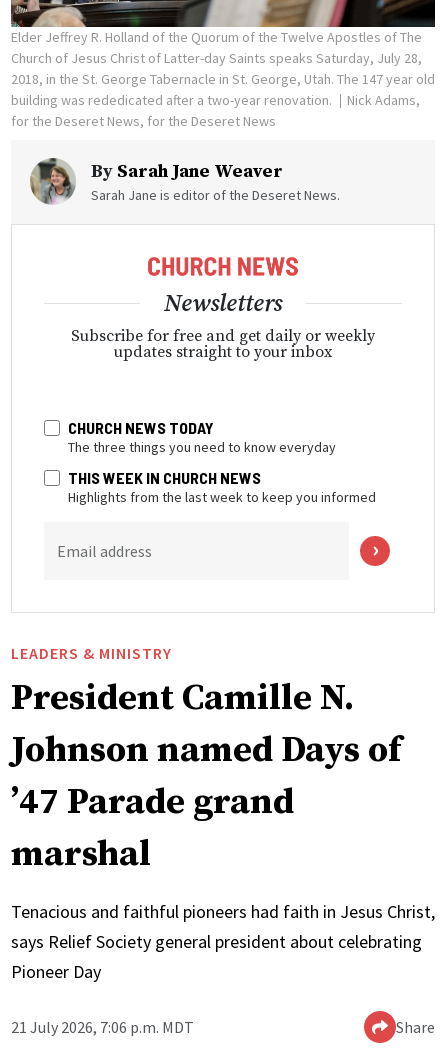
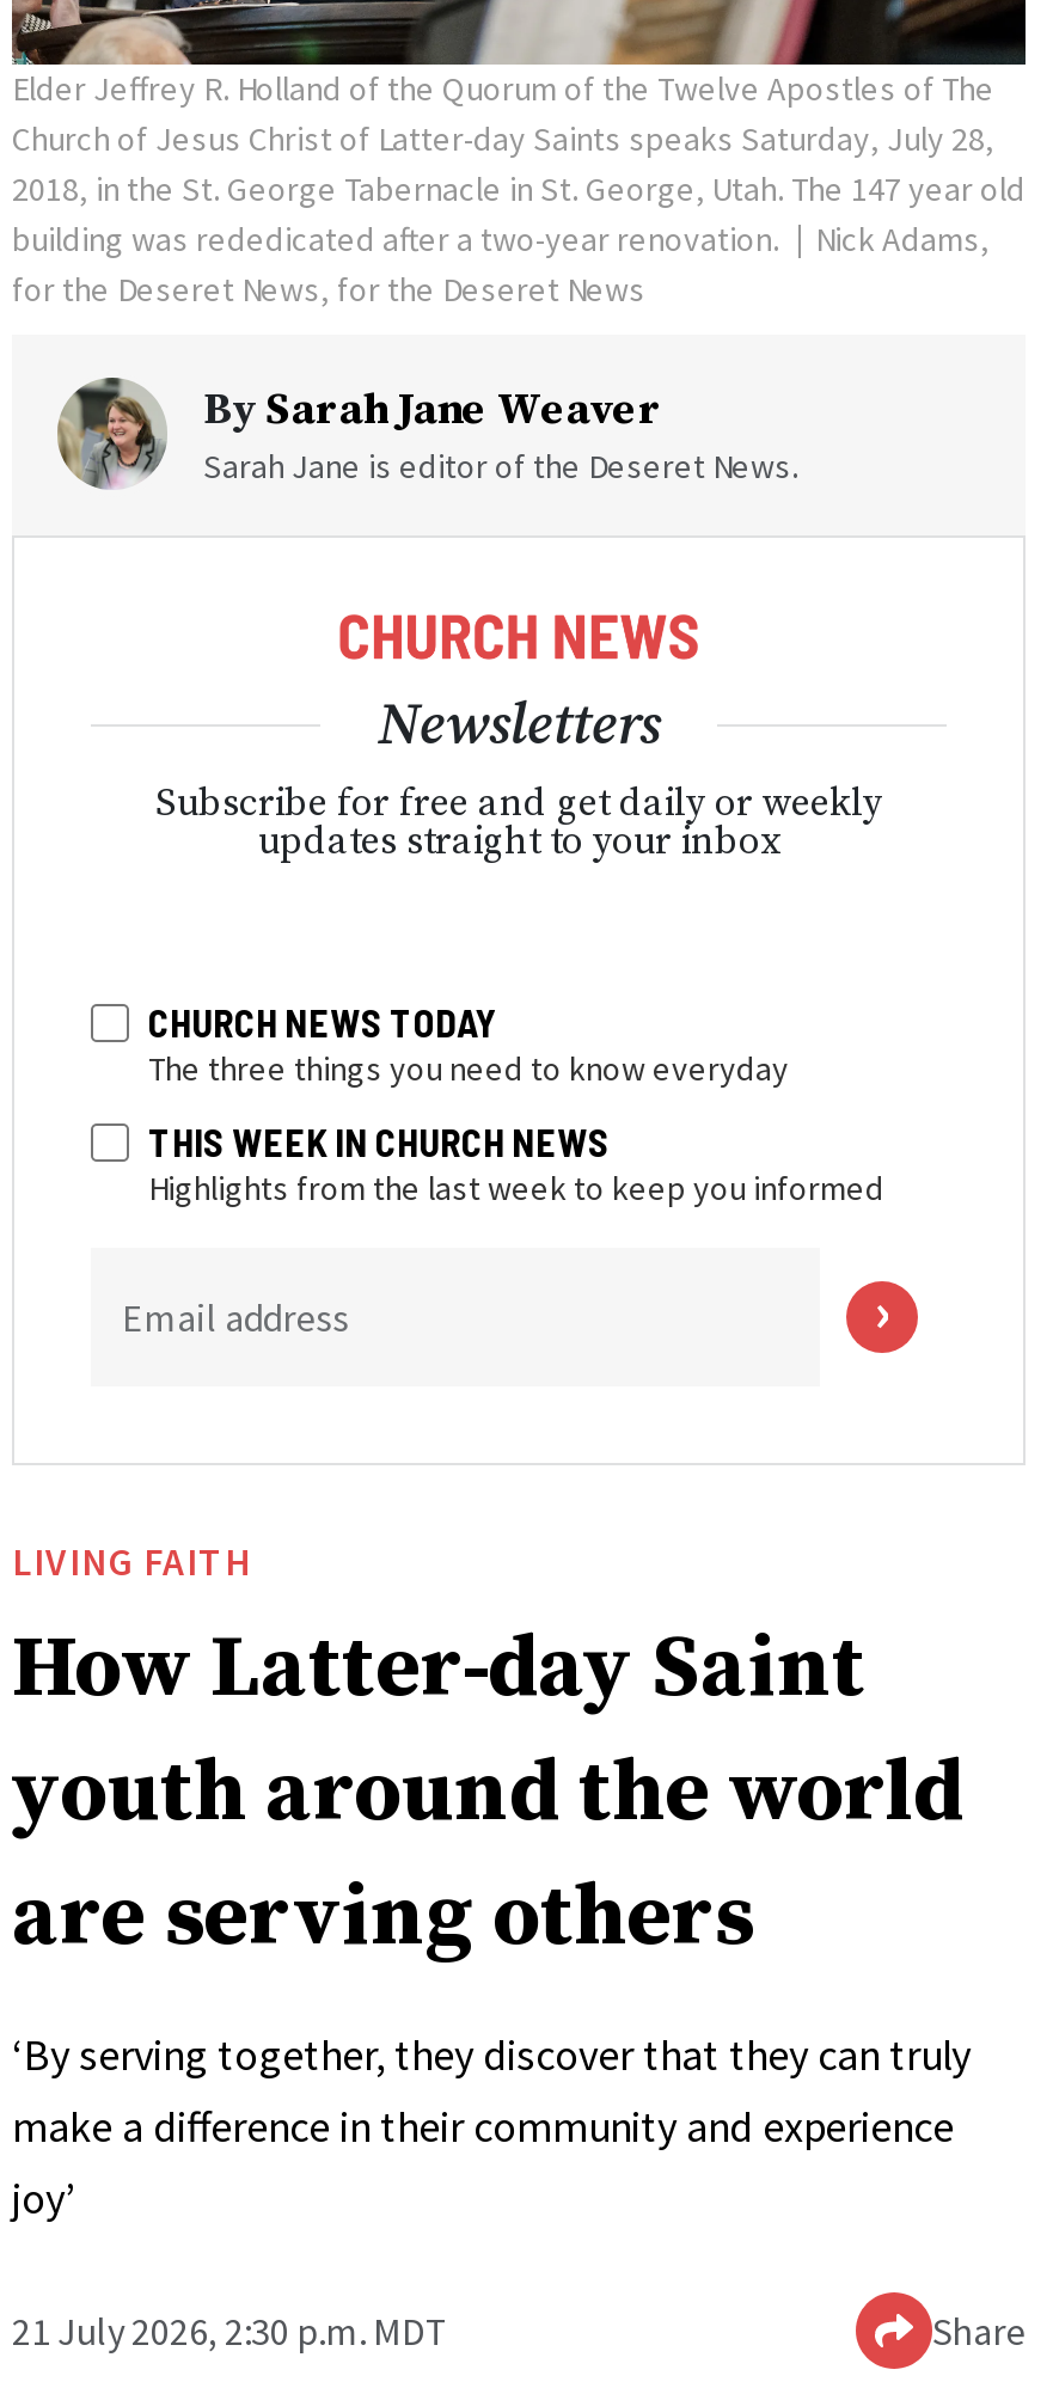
[11,643,401,877] LEADERS & MINISTRY | President Camille N. | Johnson named Days of | ’47 Parade grand | marshal -> [12,1537,963,1972] LIVING FAITH | How Latter-day Saint | youth around the world | are serving others
[11,900,435,983] Tenacious and faithful pioneers had faith in Jesus Christ, | says Relief Society general president about celebrating | Pioneer Day -> [12,2027,971,2226] ‘By serving together, they discover that they can truly | make a difference in their community and experience | joy’
[11,1017,194,1037] 21 July 2026, 7:06 p.m. MDT -> [12,2307,449,2355] 21 July 2026, 2:30 p.m. MDT

